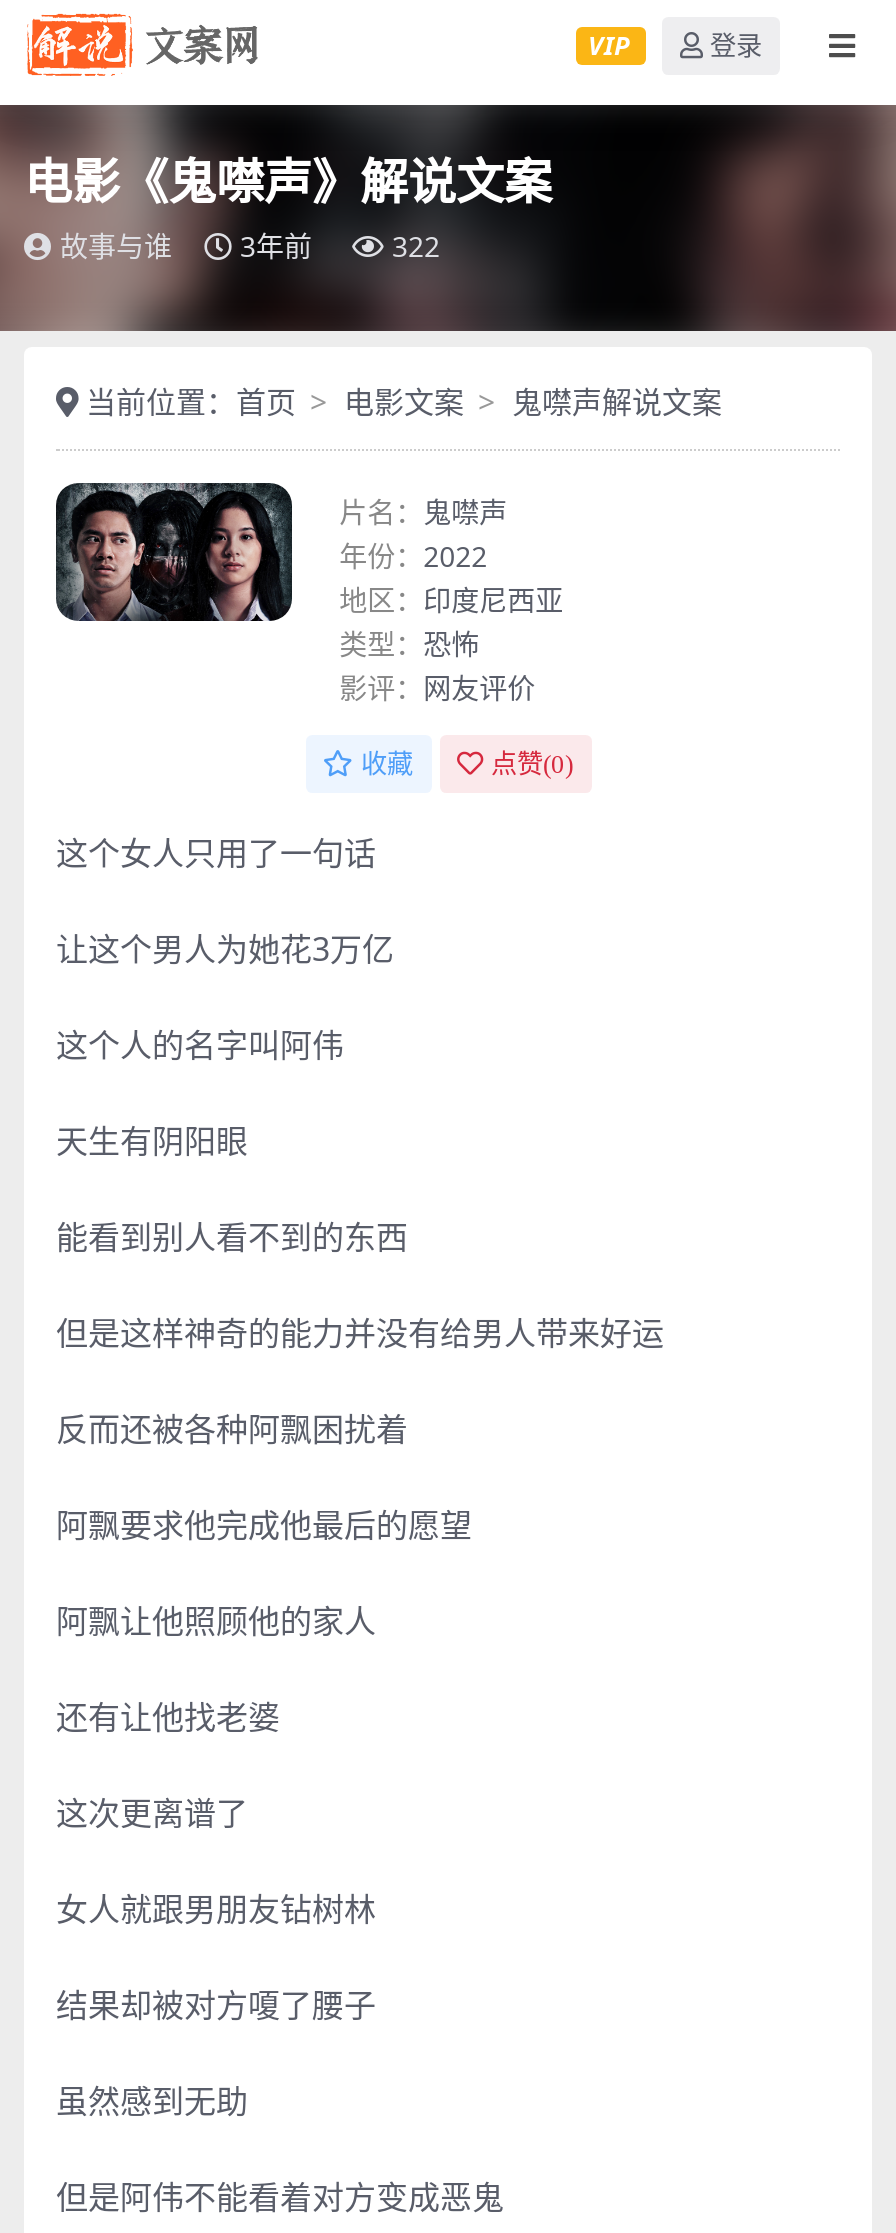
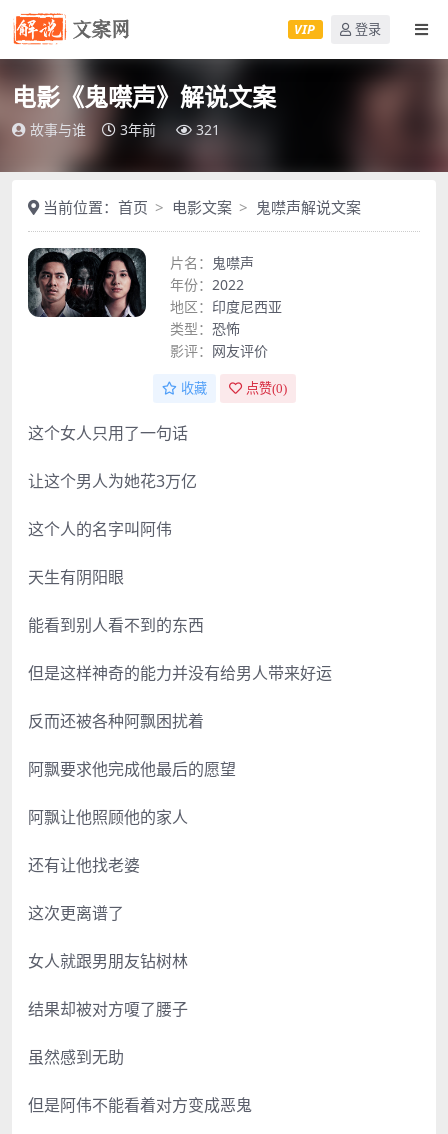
[392,227,440,265] 322 -> [196,120,220,139] 321

